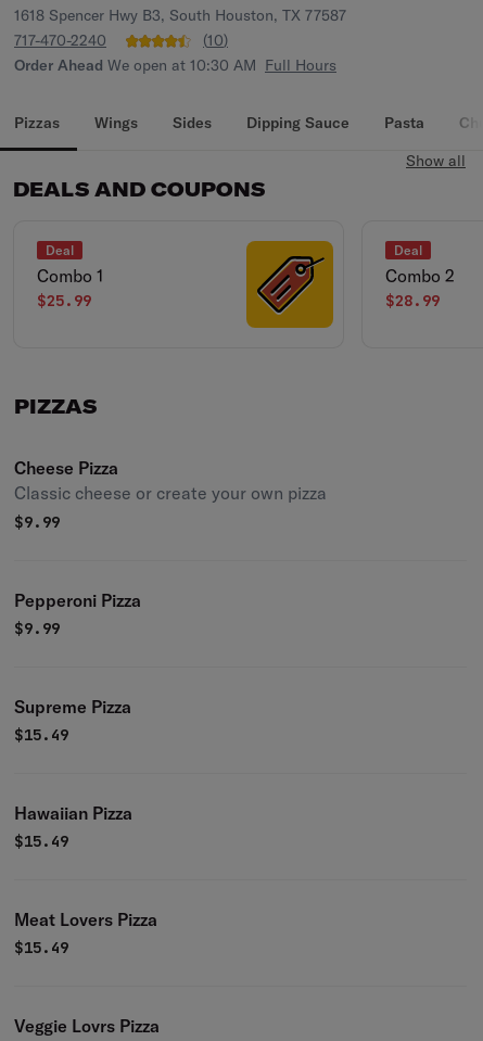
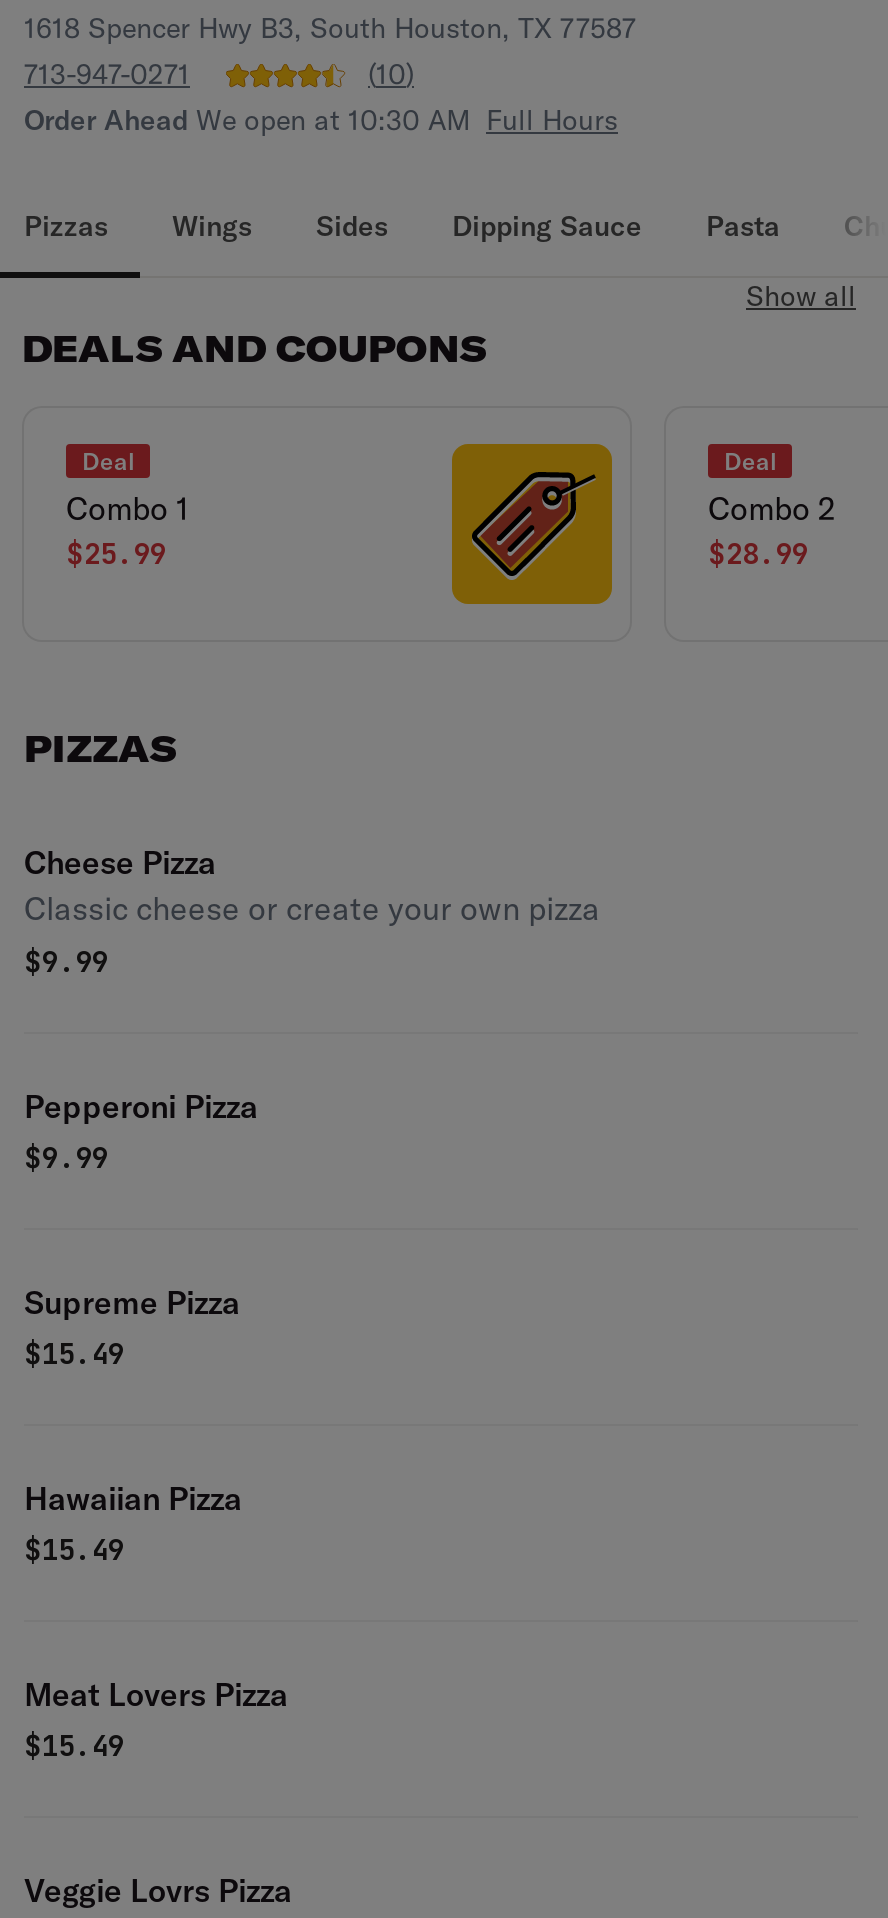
[14,30,106,50] 717-470-2240 -> [24,56,190,92] 713-947-0271

